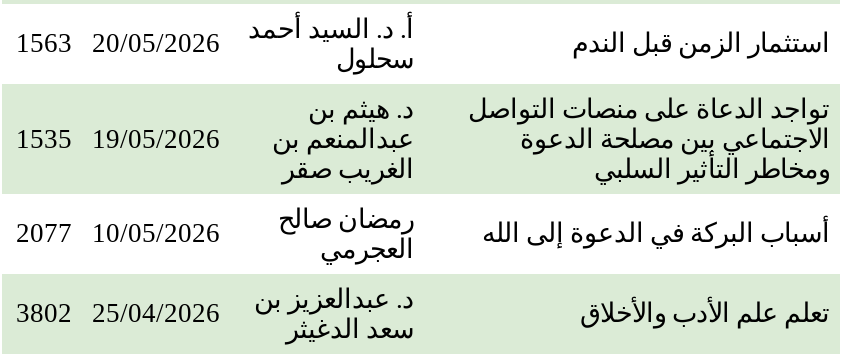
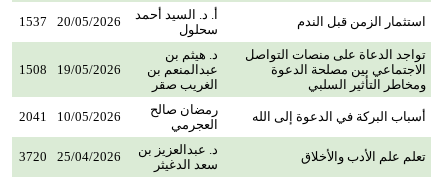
[16,14,414,58] أ. د. السيد أحمد 20/05/2026 1563 -> [19,7,218,29] أ. د. السيد أحمد 20/05/2026 1537
[16,124,414,154] عبدالمنعم بن 19/05/2026 1535 -> [19,62,218,77] عبدالمنعم بن 19/05/2026 1508
[16,204,414,248] رمضان صالح 10/05/2026 2077 -> [19,102,218,124] رمضان صالح 10/05/2026 2041
[16,284,414,328] د. عبدالعزيز بن 25/04/2026 3802 -> [19,142,218,164] د. عبدالعزيز بن 25/04/2026 3720

